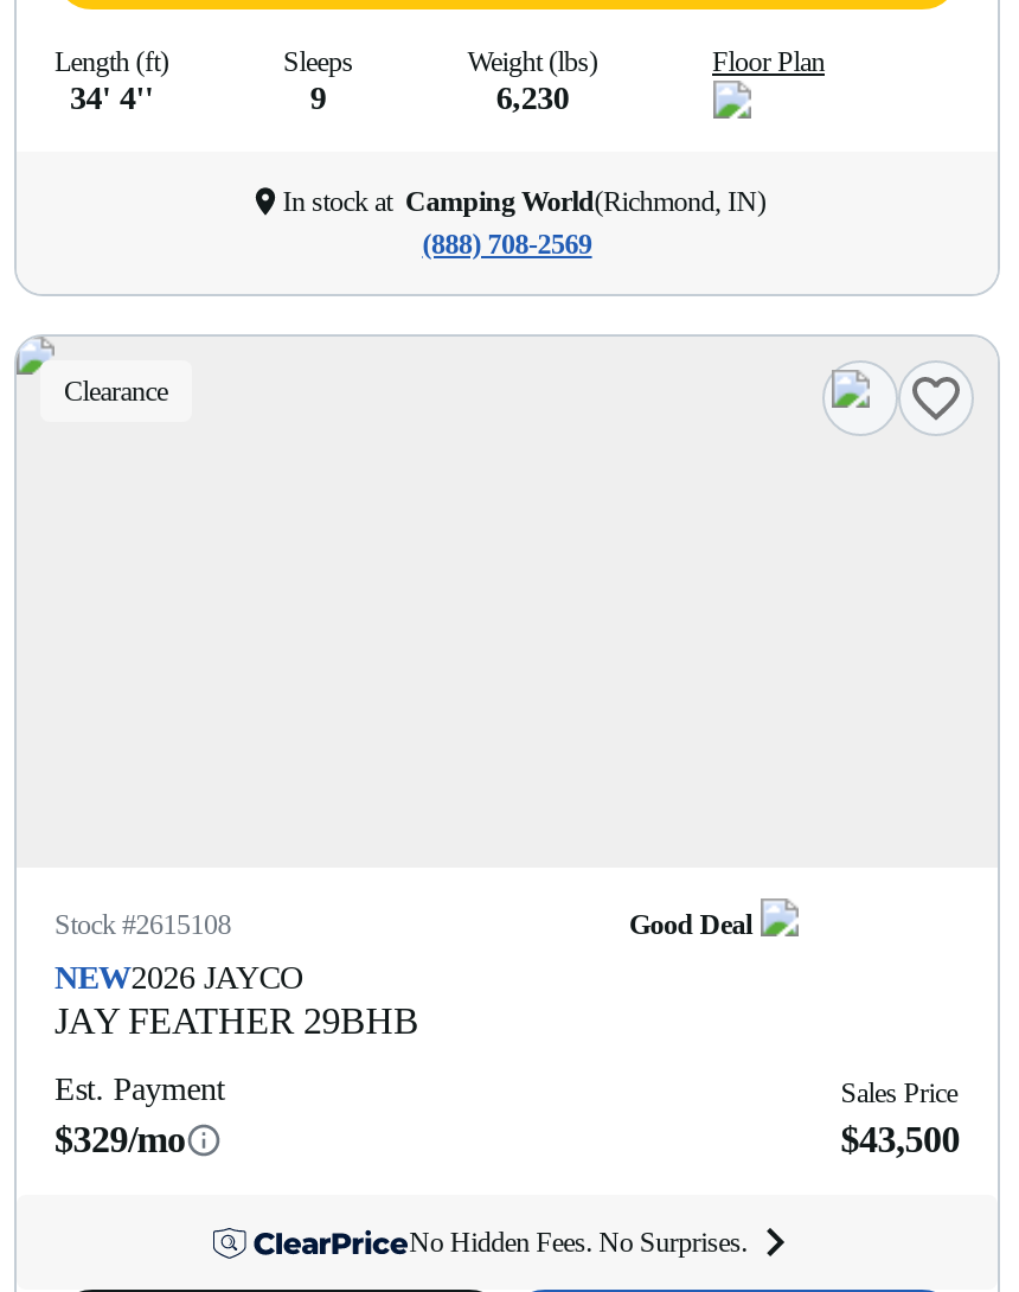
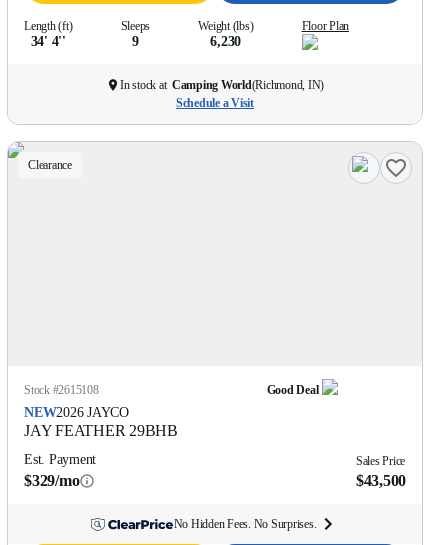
[422,228,592,261] (888) 708-2569 -> [176,96,254,110] Schedule a Visit

